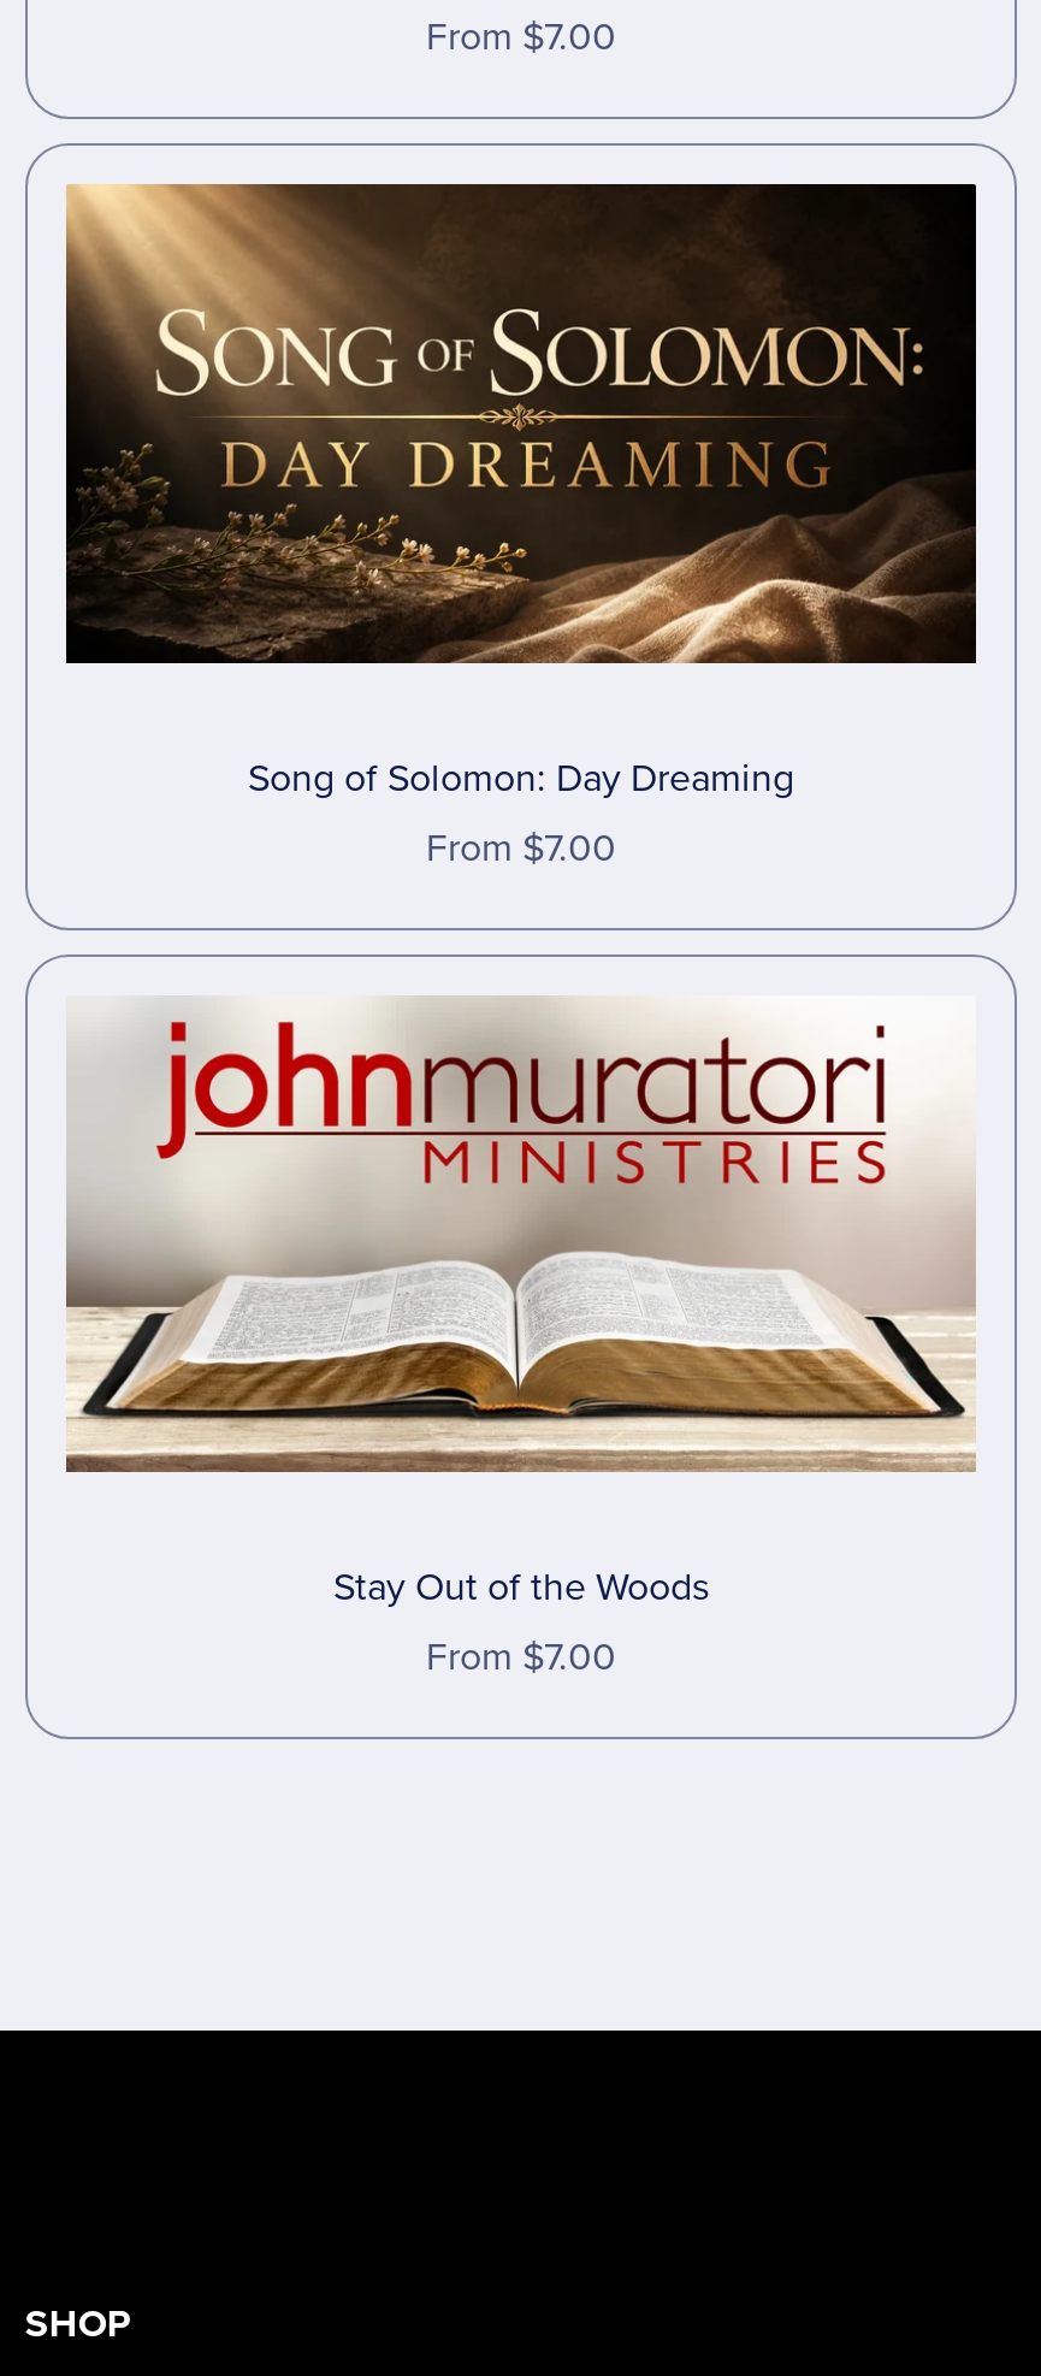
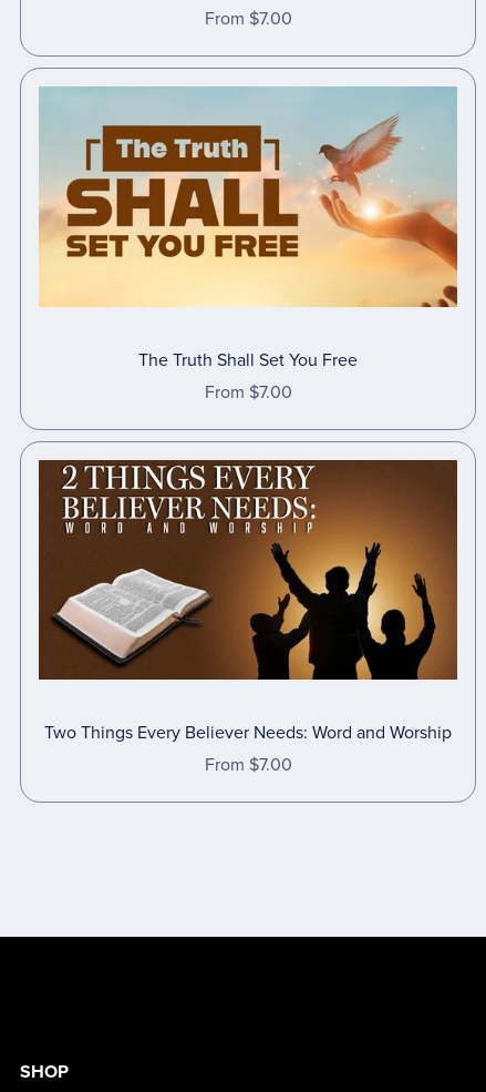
[64,182,978,802] [image] | Song of Solomon: Day Dreaming -> [39,86,458,371] [image] | The Truth Shall Set You Free
[66,995,976,1613] [image] | Stay Out of the Woods -> [38,459,458,744] [image] | Two Things Every Believer Needs: Word and Worship

